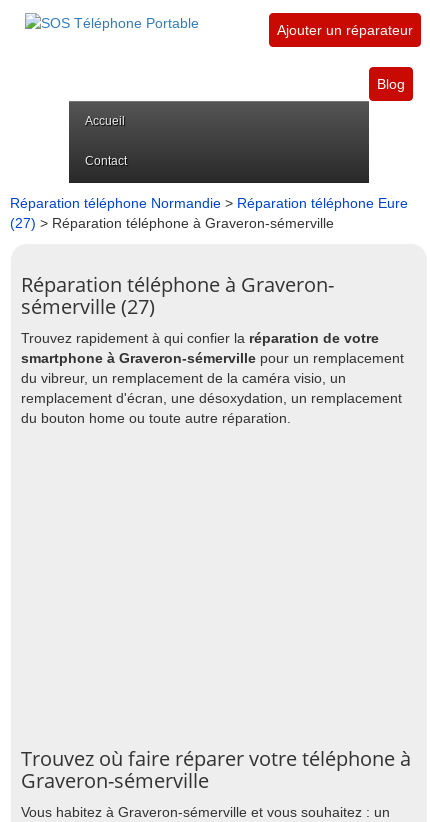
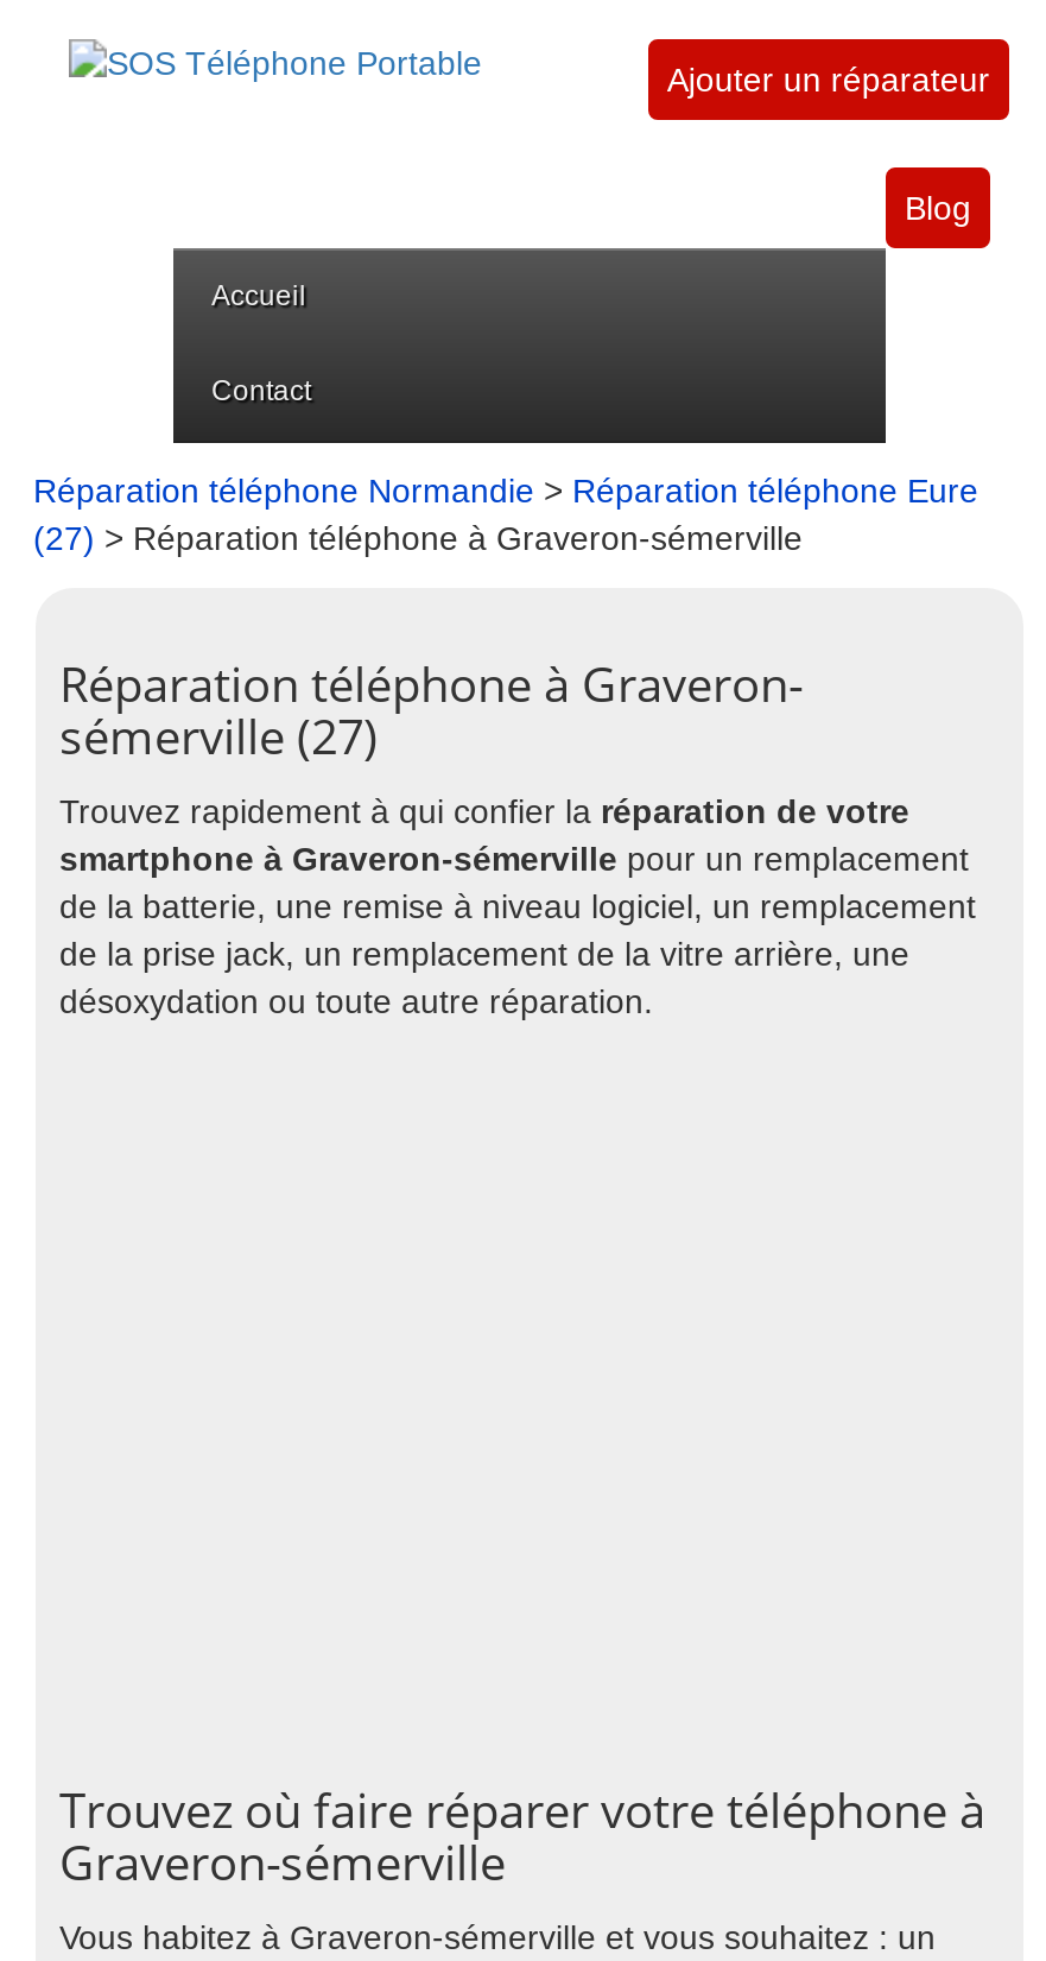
[21,370,402,426] du vibreur, un remplacement de la caméra visio, un | remplacement d'écran, une désoxydation, un remplacement | du bouton home ou toute autre réparation. -> [59,887,976,1020] de la batterie, une remise à niveau logiciel, un remplacement | de la prise jack, un remplacement de la vitre arrière, une | désoxydation ou toute autre réparation.

